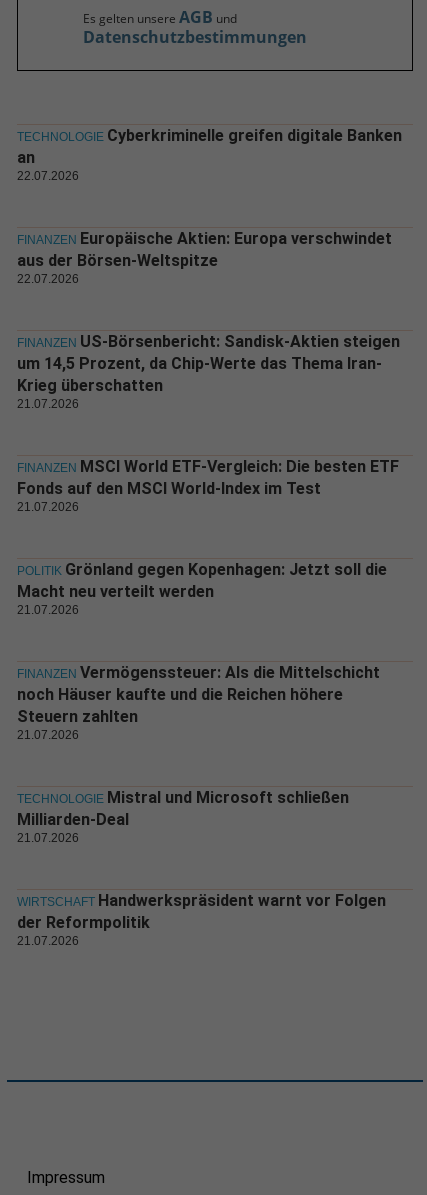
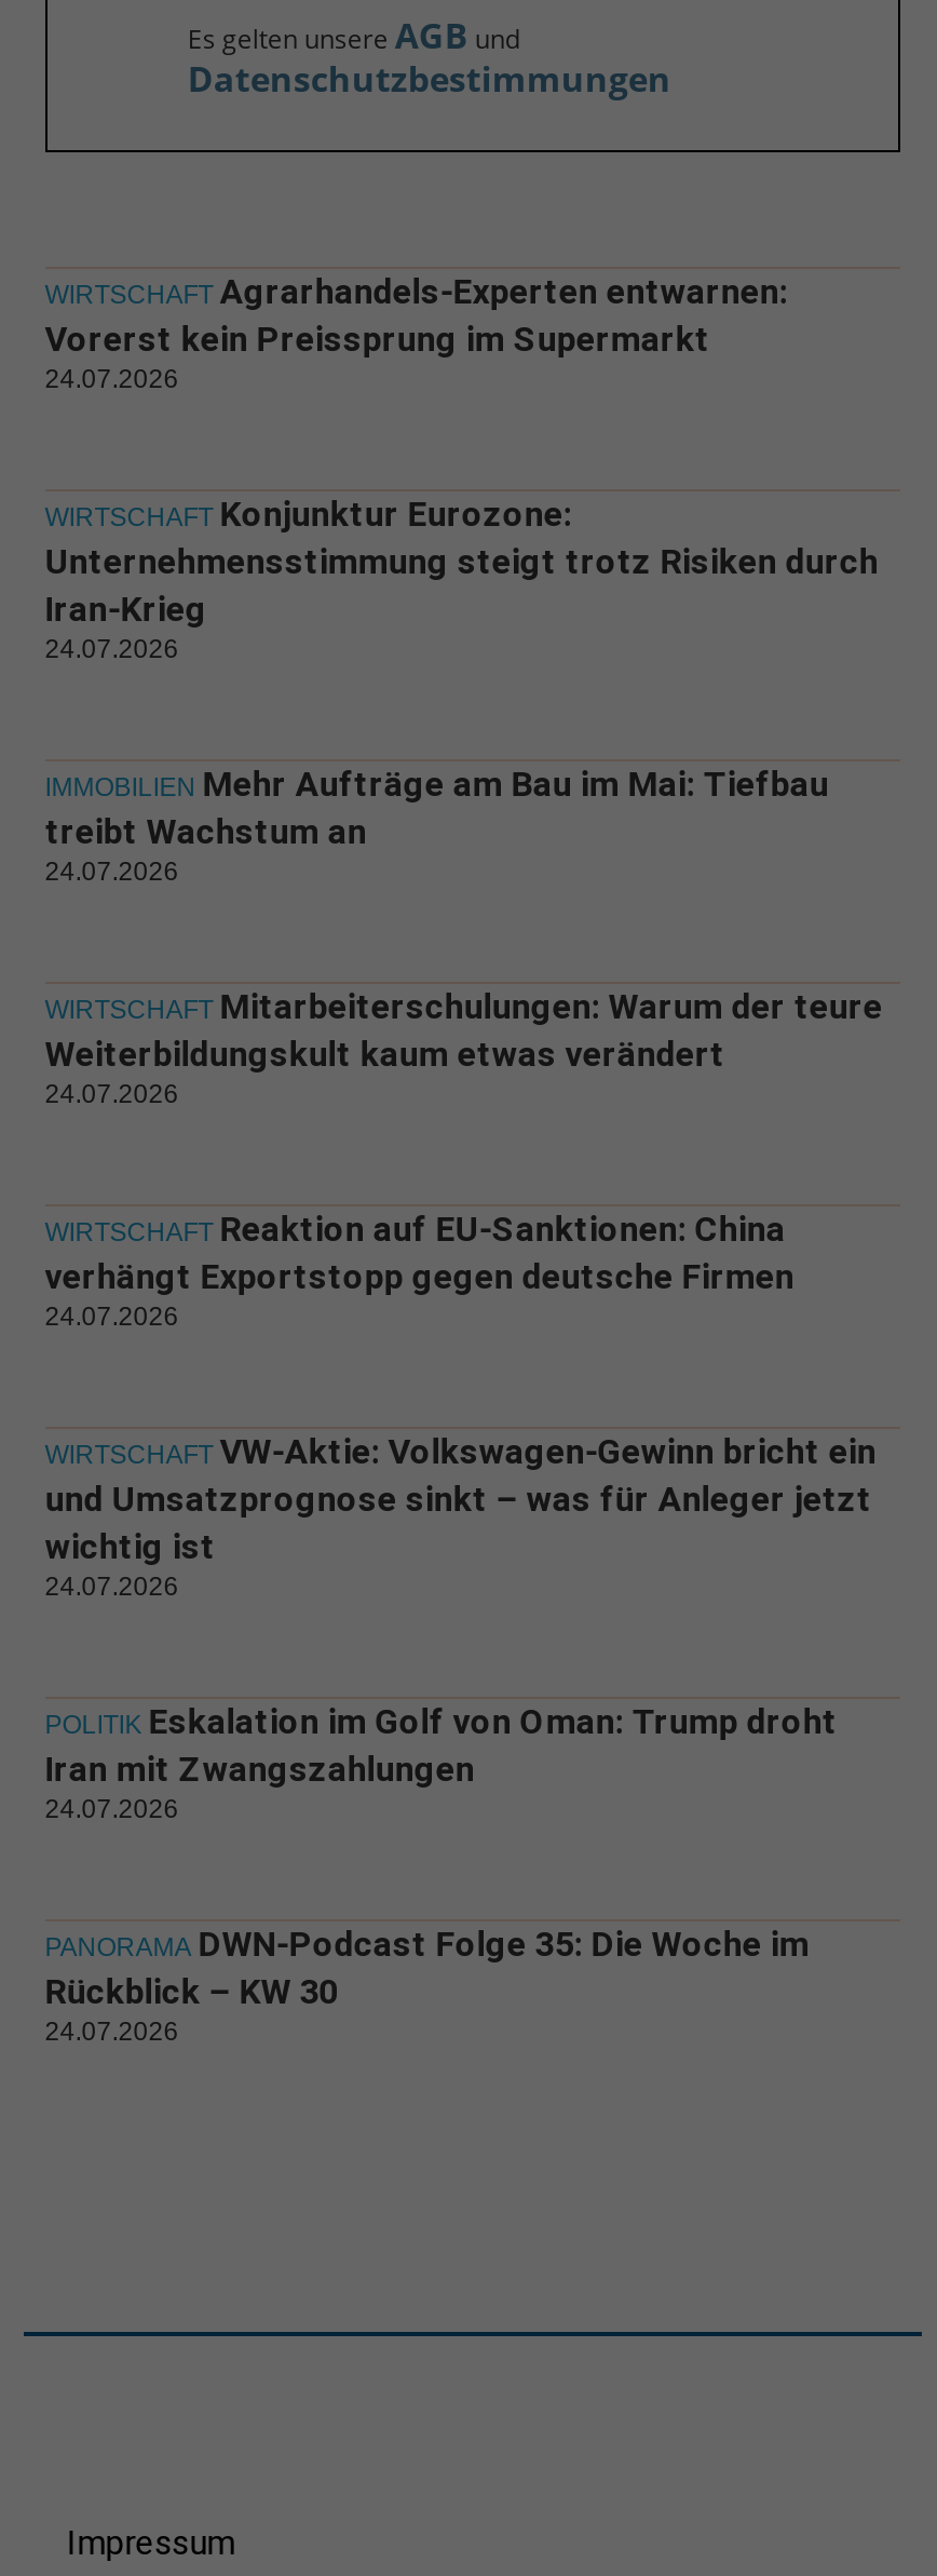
[17,126,402,183] TECHNOLOGIE Cyberkriminelle greifen digitale Banken | an | 22.07.2026 -> [45,272,787,395] WIRTSCHAFT Agrarhandels-Experten entwarnen: | Vorerst kein Preissprung im Supermarkt | 24.07.2026
[17,229,392,286] FINANZEN Europäische Aktien: Europa verschwindet | aus der Börsen-Weltspitze | 22.07.2026 -> [45,494,878,665] WIRTSCHAFT Konjunktur Eurozone: | Unternehmensstimmung steigt trotz Risiken durch | Iran-Krieg | 24.07.2026
[17,332,400,411] FINANZEN US-Börsenbericht: Sandisk-Aktien steigen | um 14,5 Prozent, da Chip-Werte das Thema Iran- | Krieg überschatten | 21.07.2026 -> [45,764,828,887] IMMOBILIEN Mehr Aufträge am Bau im Mai: Tiefbau | treibt Wachstum an | 24.07.2026
[17,457,399,514] FINANZEN MSCI World ETF-Vergleich: Die besten ETF | Fonds auf den MSCI World-Index im Test | 21.07.2026 -> [45,987,882,1110] WIRTSCHAFT Mitarbeiterschulungen: Warum der teure | Weiterbildungskult kaum etwas verändert | 24.07.2026
[17,560,387,617] POLITIK Grönland gegen Kopenhagen: Jetzt soll die | Macht neu verteilt werden | 21.07.2026 -> [45,1209,794,1332] WIRTSCHAFT Reaktion auf EU-Sanktionen: China | verhängt Exportstopp gegen deutsche Firmen | 24.07.2026
[17,663,380,742] FINANZEN Vermögenssteuer: Als die Mittelschicht | noch Häuser kaufte und die Reichen höhere | Steuern zahlten | 21.07.2026 -> [45,1432,876,1602] WIRTSCHAFT VW-Aktie: Volkswagen-Gewinn bricht ein | und Umsatzprognose sinkt – was für Anleger jetzt | wichtig ist | 24.07.2026
[17,788,349,845] TECHNOLOGIE Mistral und Microsoft schließen | Milliarden-Deal | 21.07.2026 -> [45,1702,837,1825] POLITIK Eskalation im Golf von Oman: Trump droht | Iran mit Zwangszahlungen | 24.07.2026
[17,891,386,948] WIRTSCHAFT Handwerkspräsident warnt vor Folgen | der Reformpolitik | 21.07.2026 -> [45,1924,809,2047] PANORAMA DWN-Podcast Folge 35: Die Woche im | Rückblick – KW 30 | 24.07.2026

